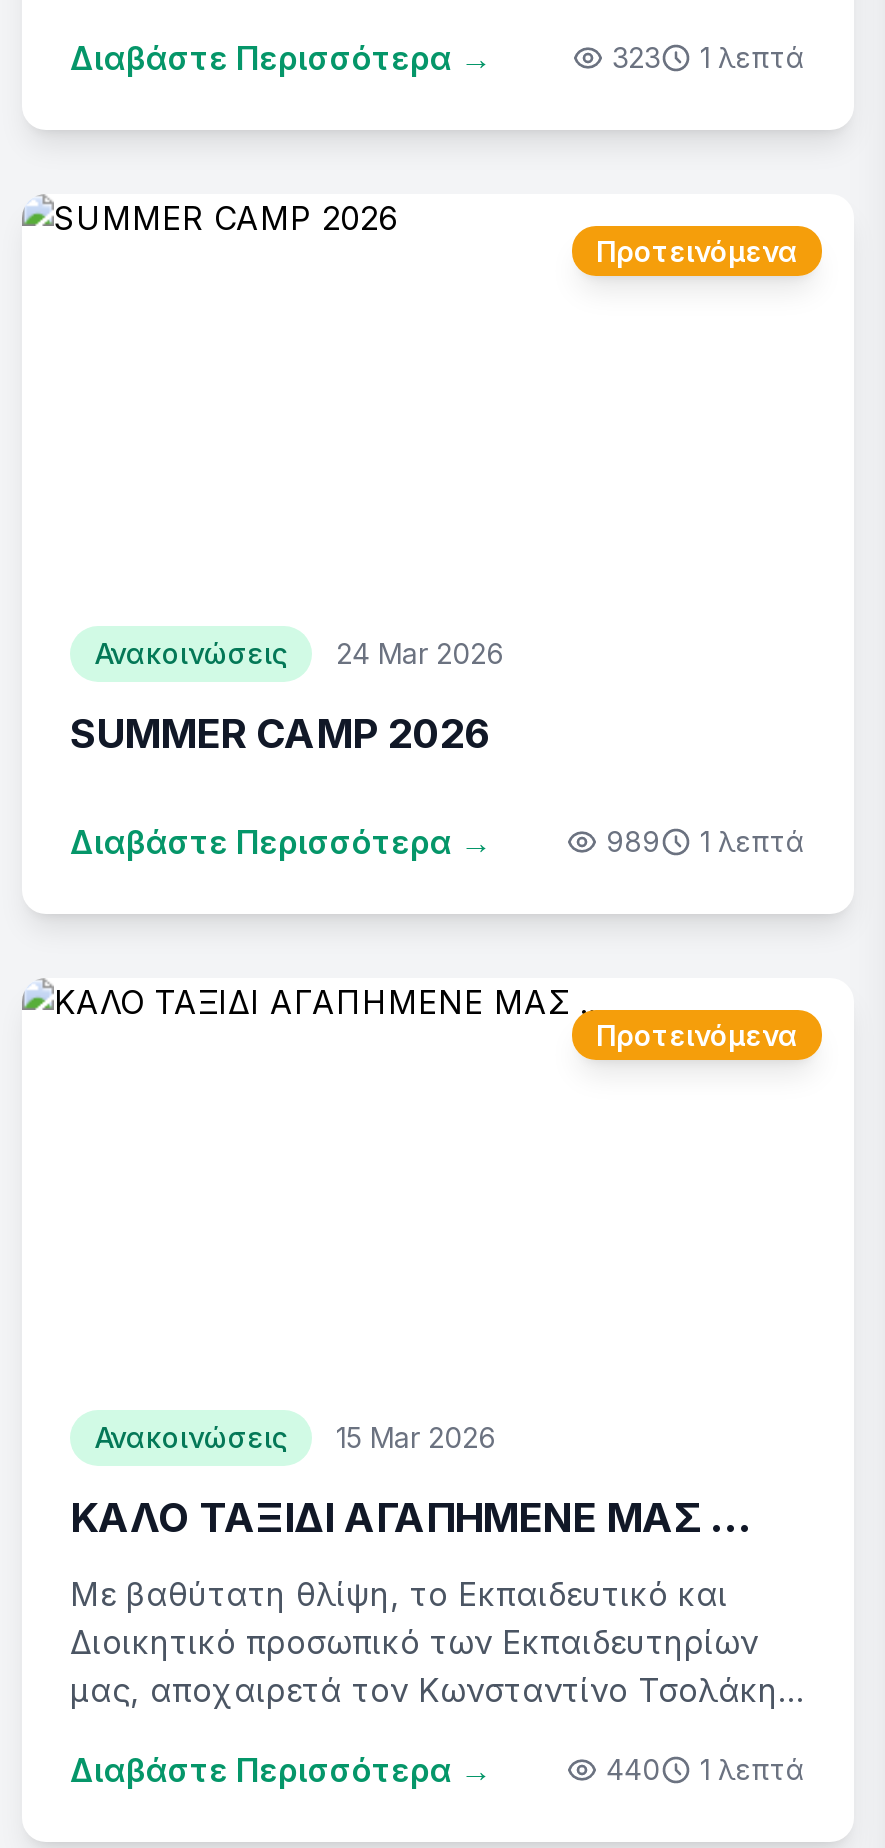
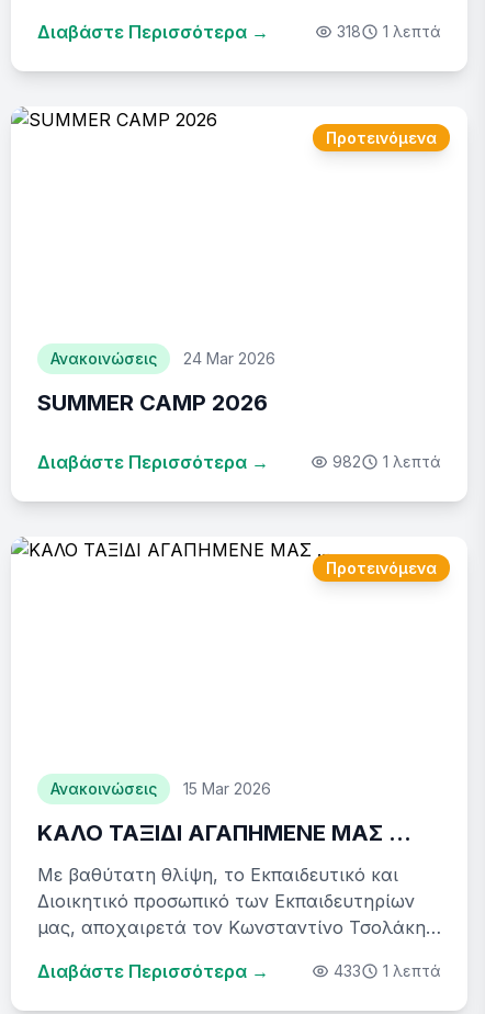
[612,40,806,74] 323 1 λεπτά -> [337,22,441,41] 318 1 λεπτά
[606,824,806,858] 989 1 λεπτά -> [332,452,441,471] 982 1 λεπτά
[606,1752,806,1786] 440 1 λεπτά -> [334,961,441,980] 433 1 λεπτά

